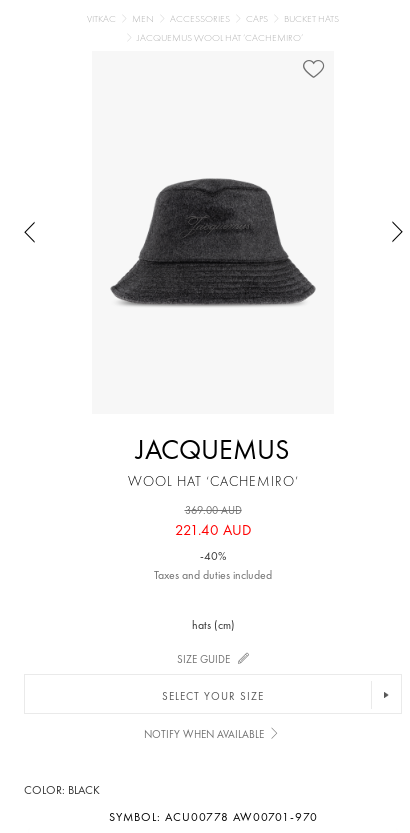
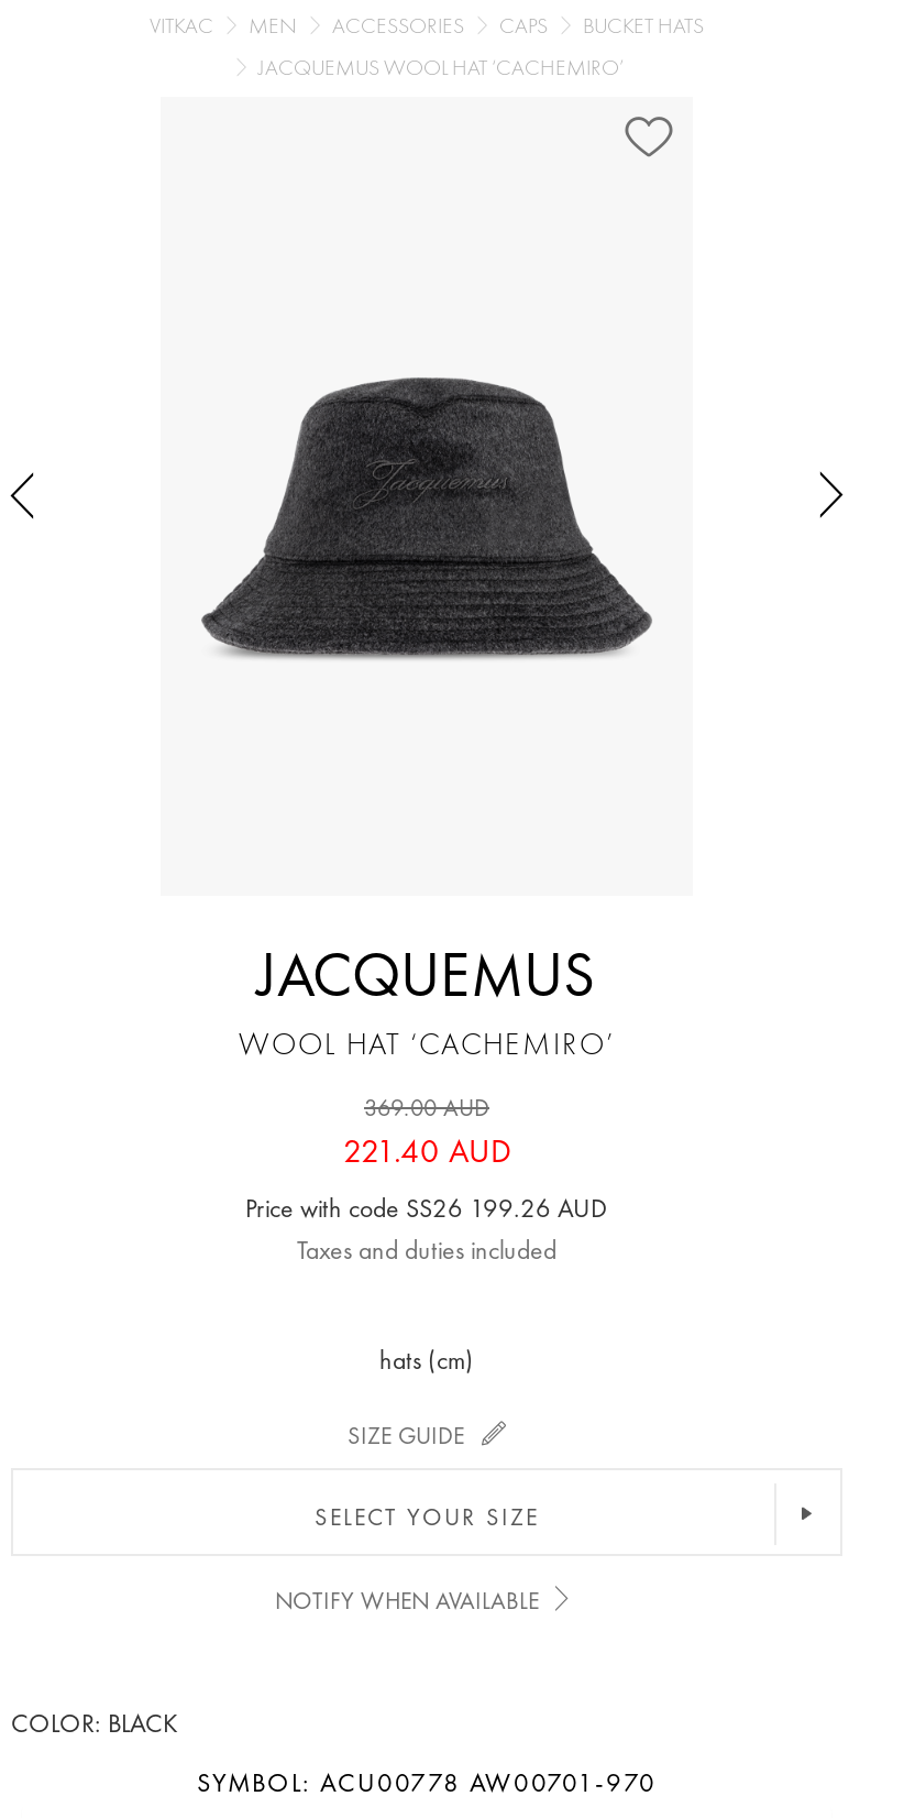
[200,548,226,564] -40% -> [245,1190,608,1225] Price with code SS26 199.26 AUD

